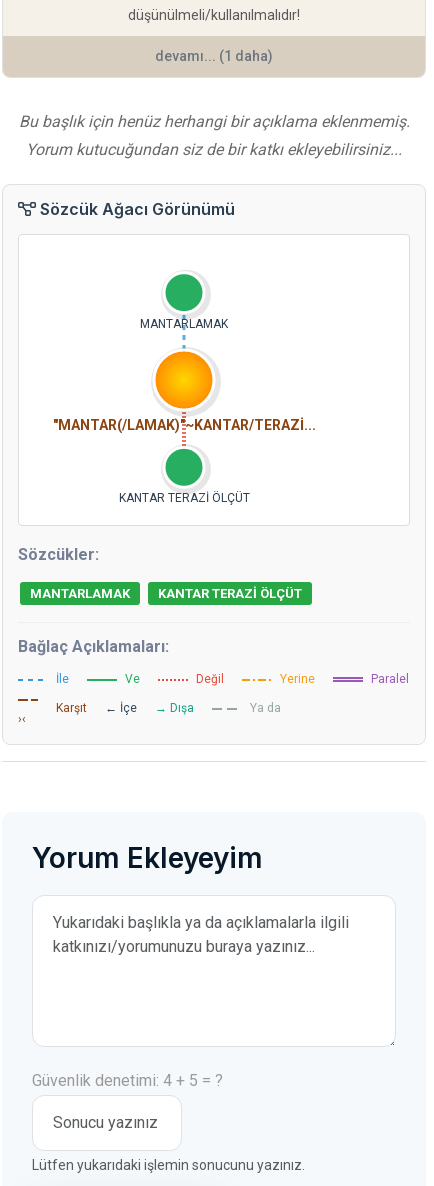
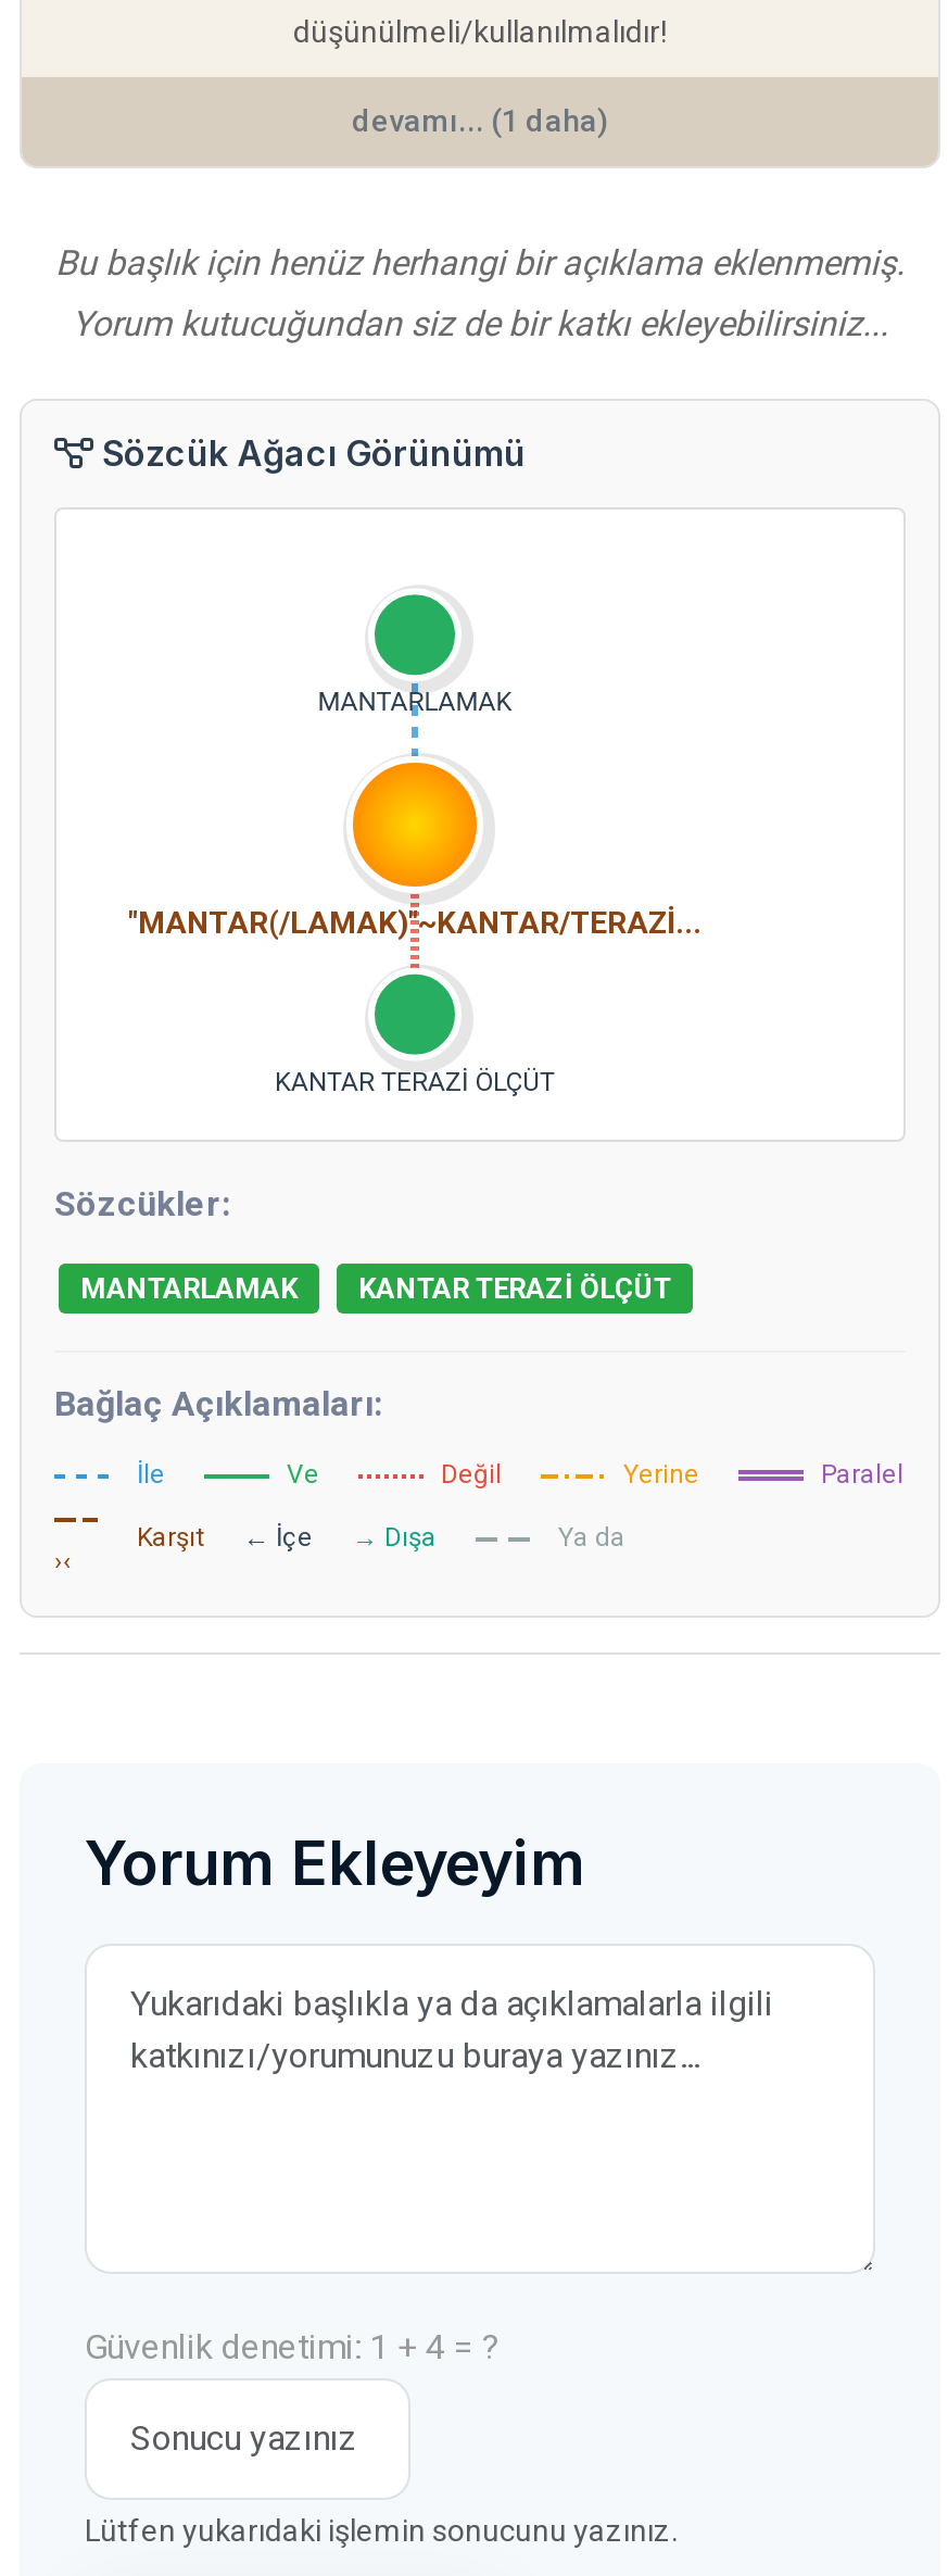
[32,1071,223,1090] Güvenlik denetimi: 4 + 5 = ? -> [85,2326,500,2367] Güvenlik denetimi: 1 + 4 = ?

